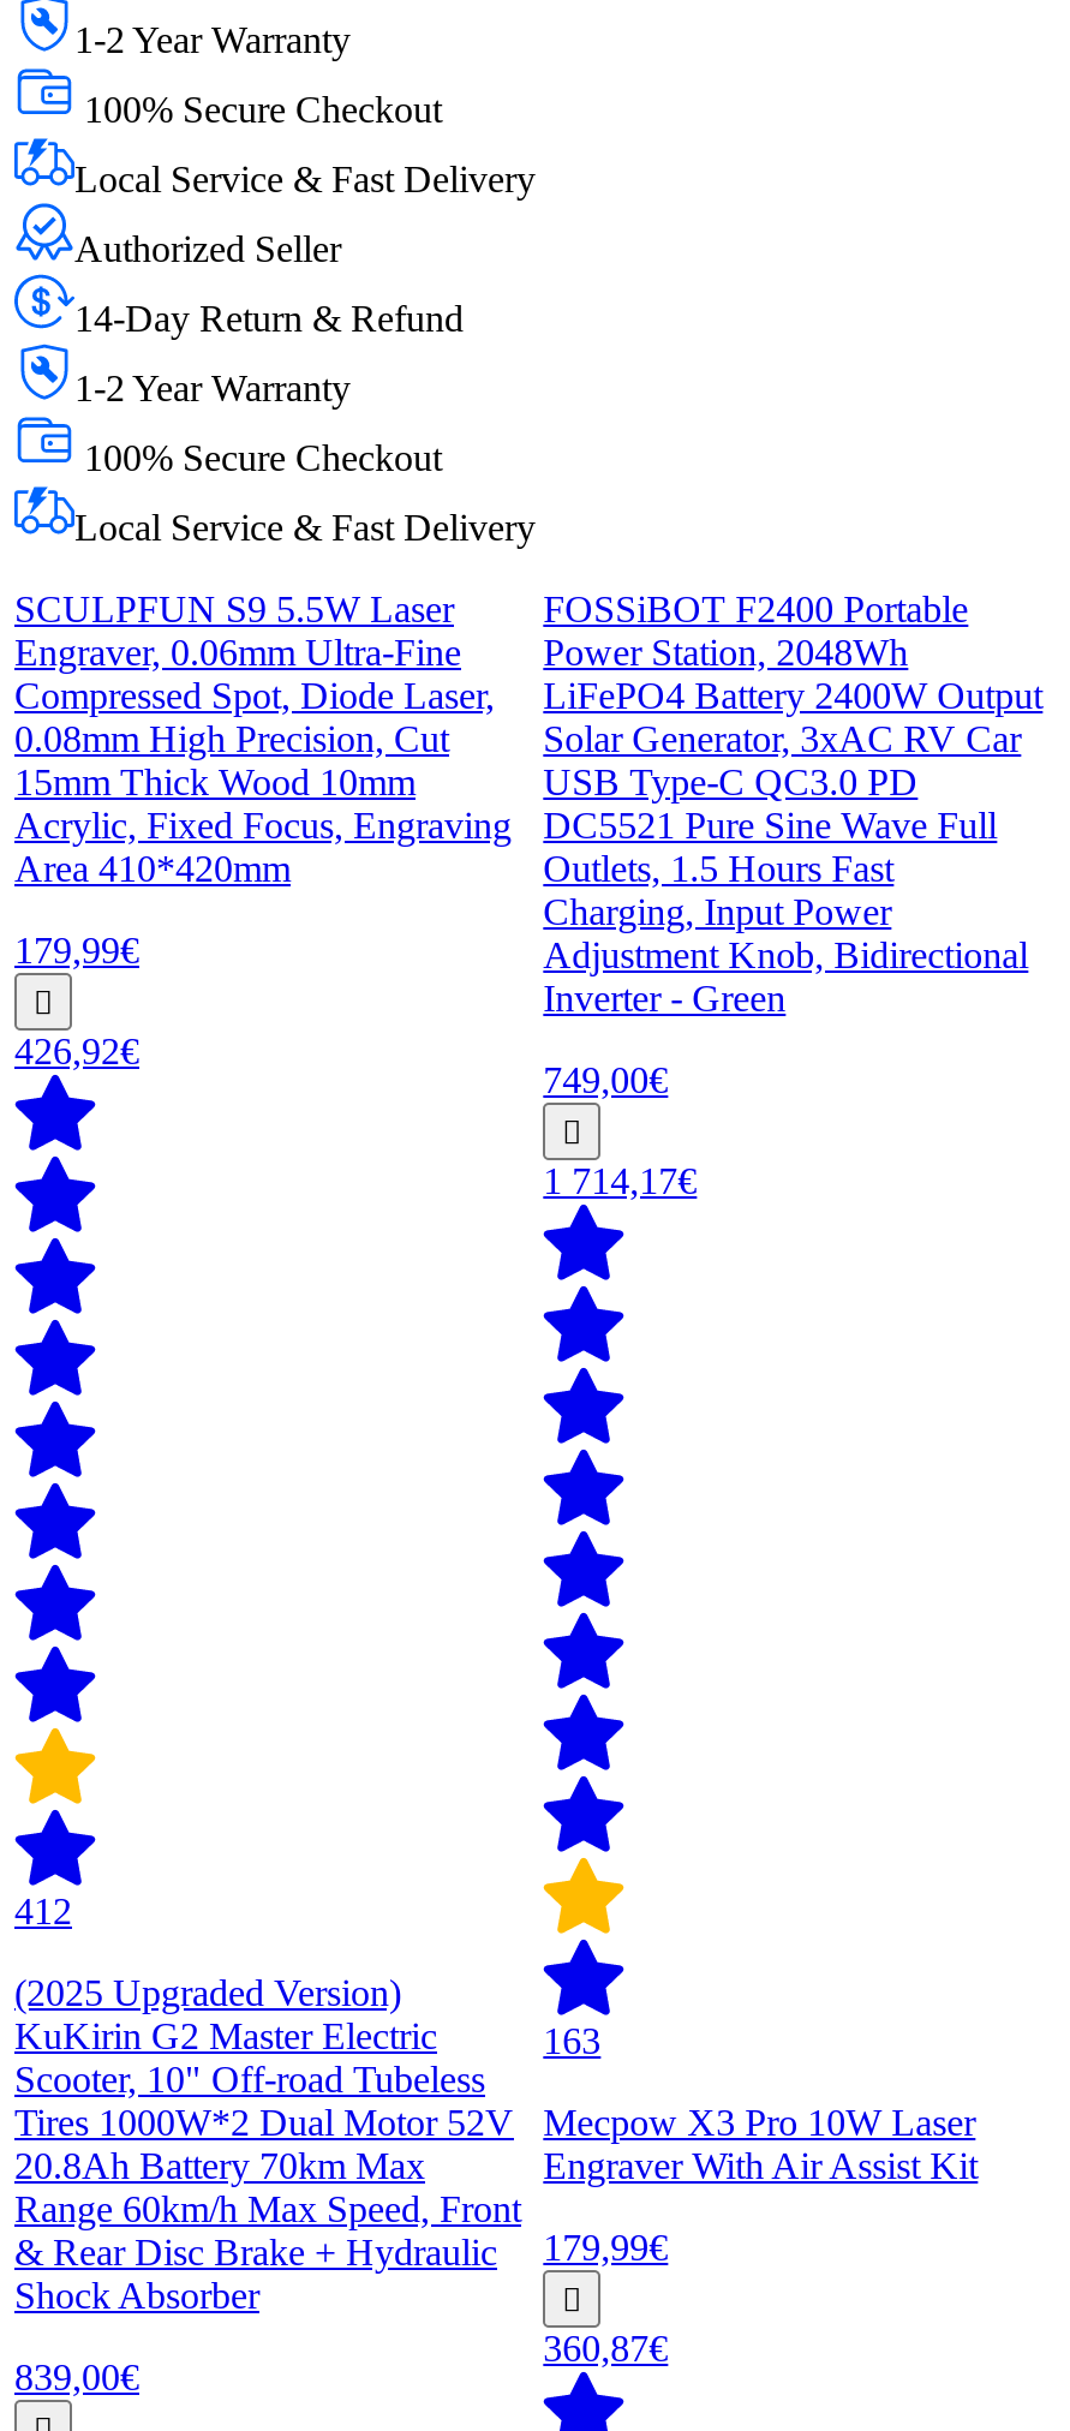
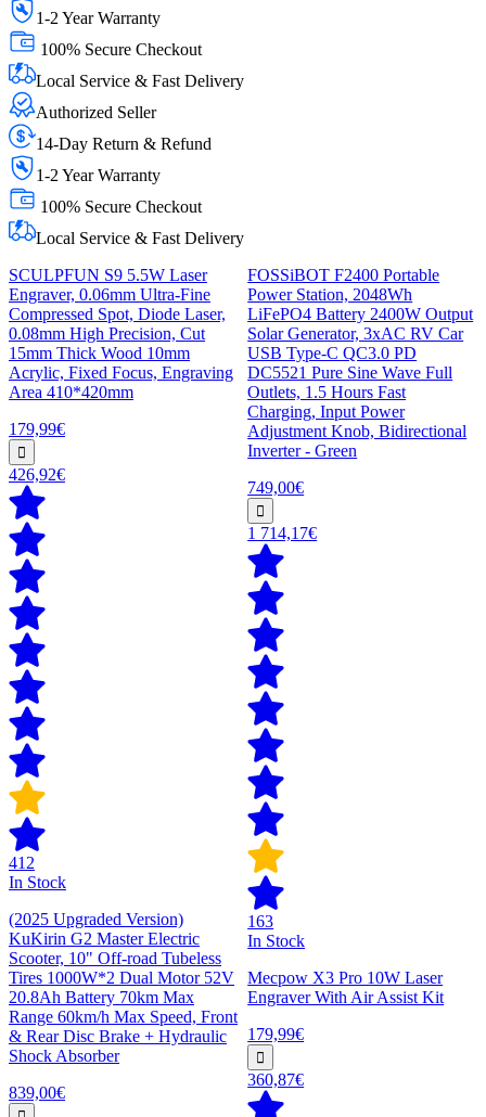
none -> [9,873,66,891] In Stock
none -> [248,931,305,950] In Stock

